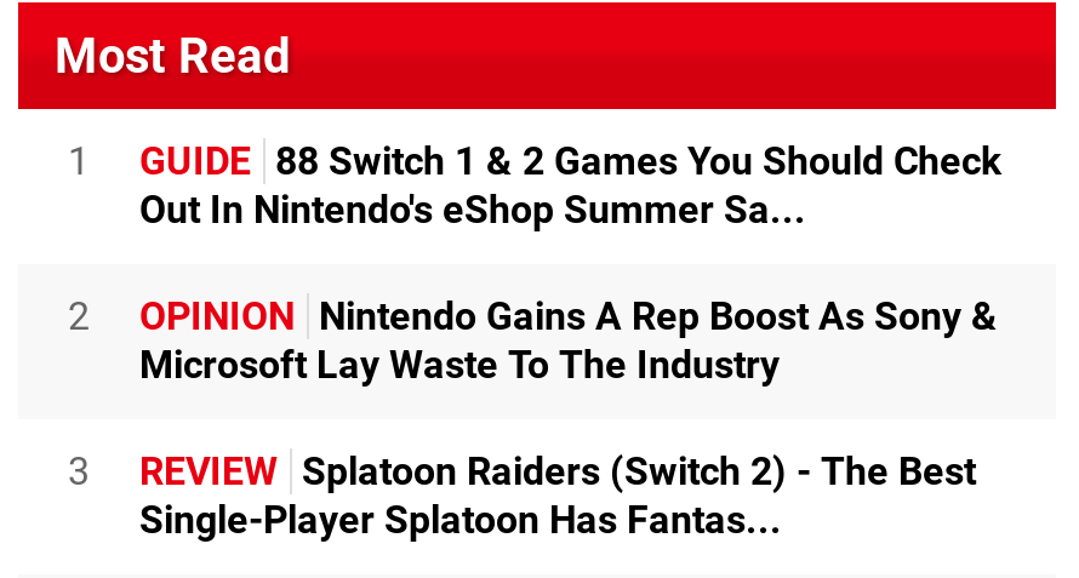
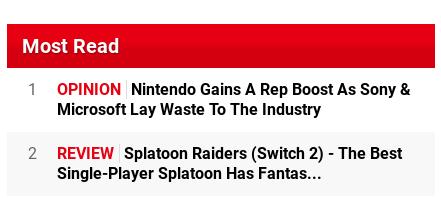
[68,139,1003,340] GUIDE 88 Switch 1 & 2 Games You Should Check | Out In Nintendo's eShop Summer Sa... | 2 -> none
[68,449,976,495] 3 REVIEW Splatoon Raiders (Switch 2) - The Best -> [27,144,402,163] 2 REVIEW Splatoon Raiders (Switch 2) - The Best

